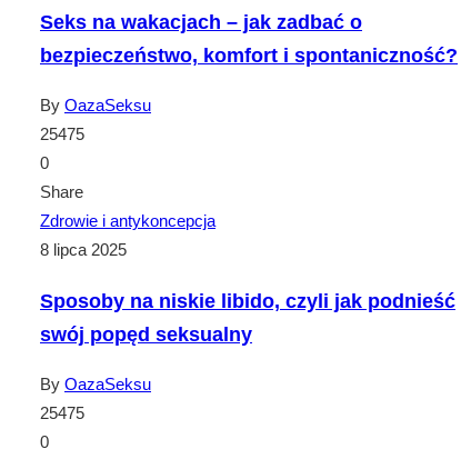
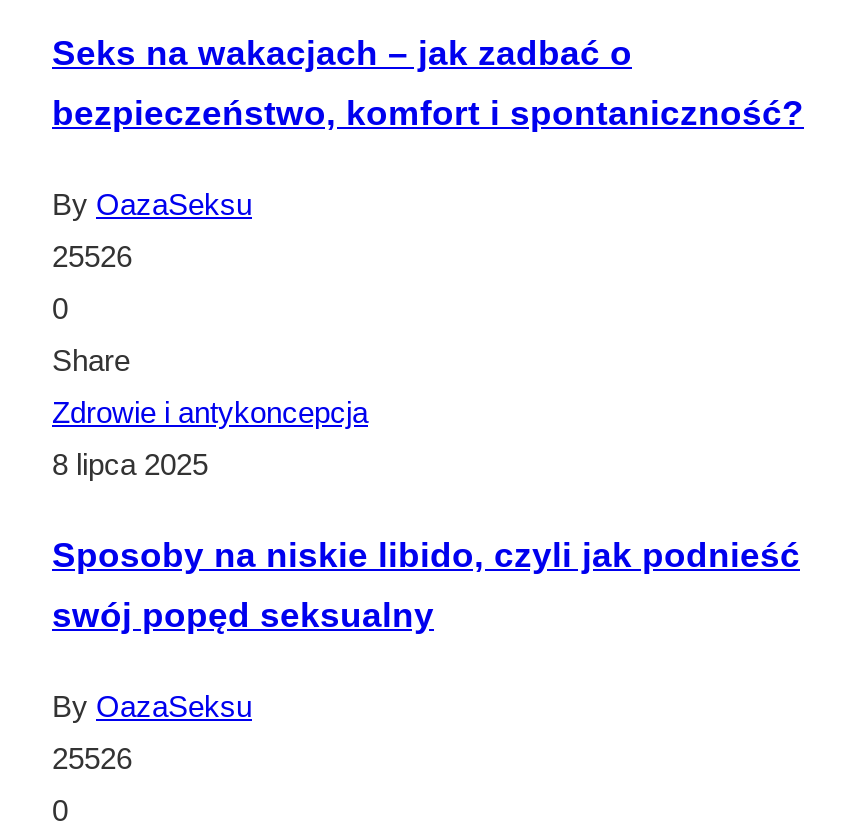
[40,125,84,144] 25475 -> [52,238,132,272] 25526
[40,404,84,423] 25475 -> [52,741,132,775] 25526

